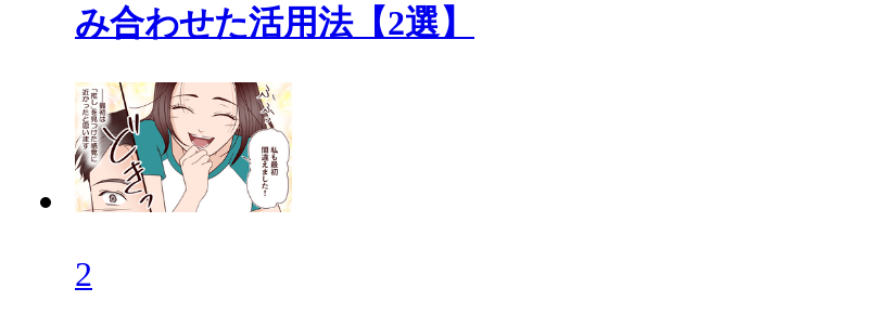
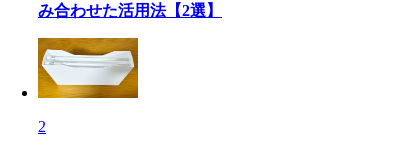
[73,80,292,212] [image] -> [37,37,139,99] [image]

